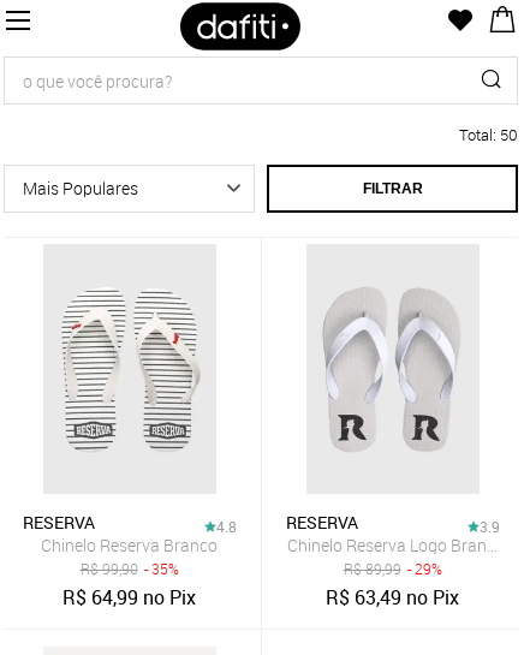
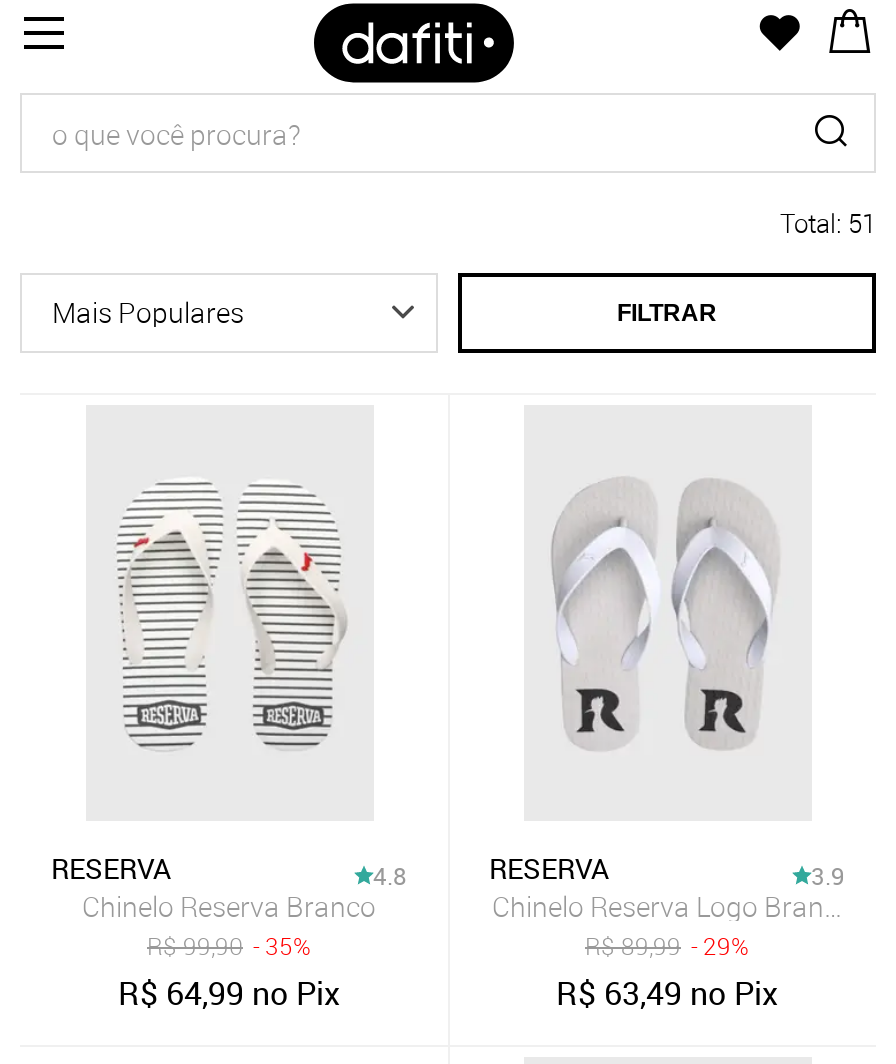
[459,124,518,145] Total: 50 -> [780,205,876,241] Total: 51

